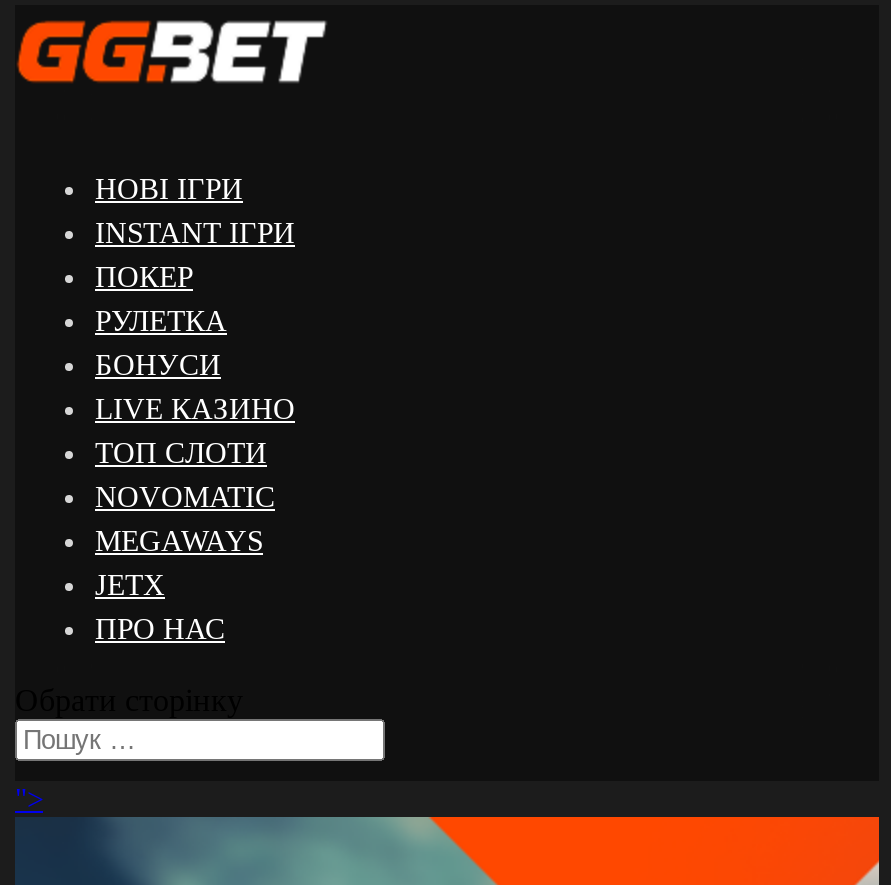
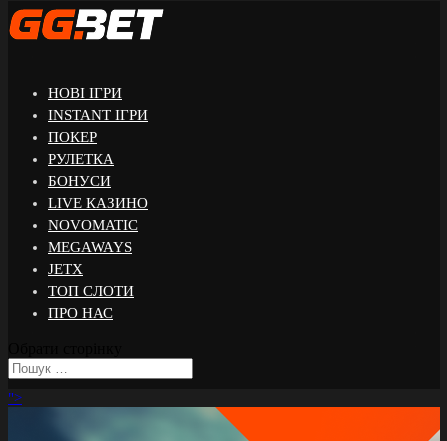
moved [95,437,267,469] -> [48,283,134,299]: ТОП СЛОТИ
moved [95,481,275,601] -> [48,217,138,277]: NOVOMATIC | MEGAWAYS | JETX

